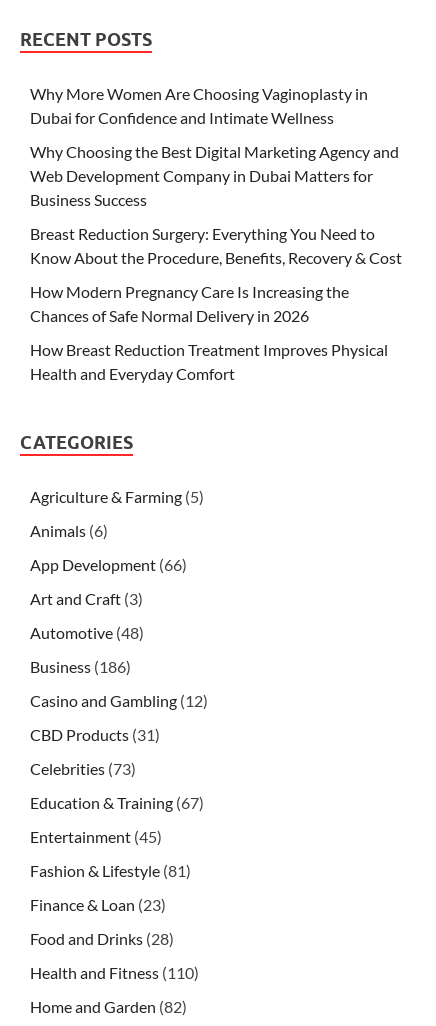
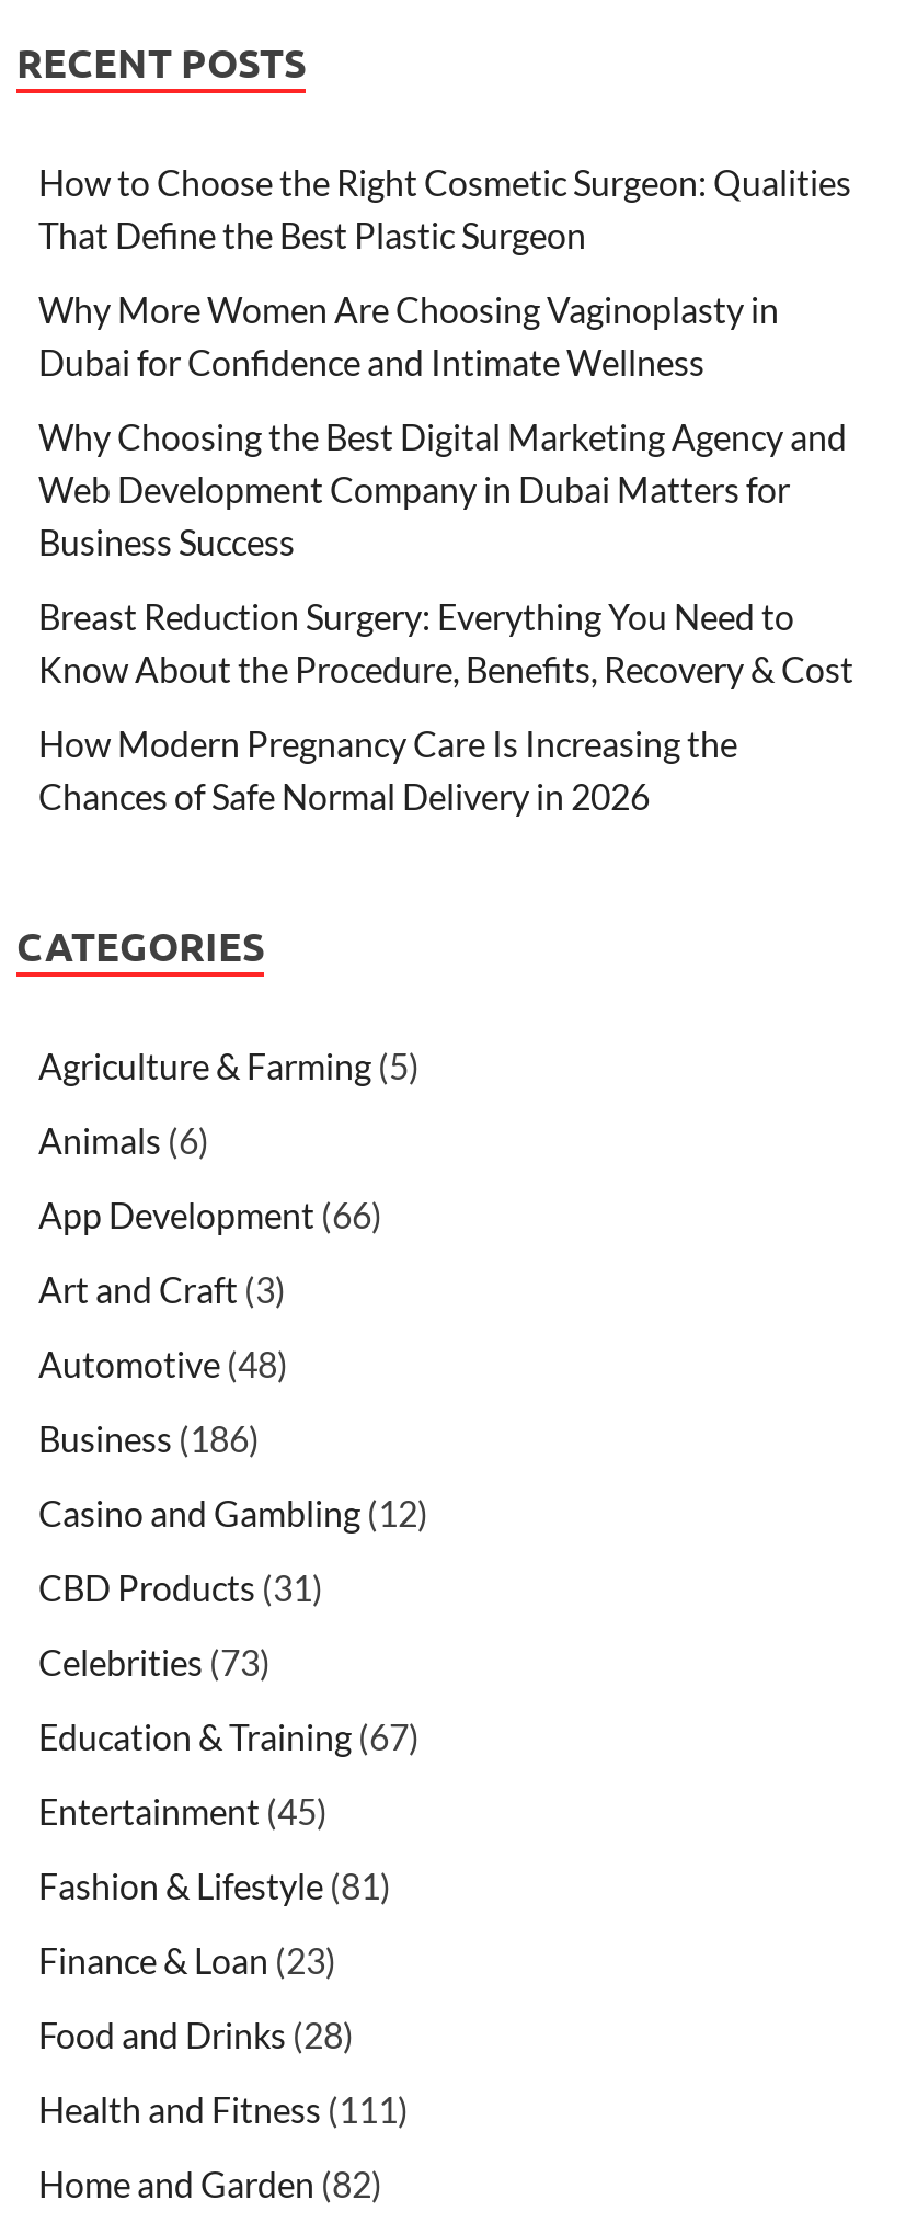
none -> [38,161,851,256] How to Choose the Right Cosmetic Surgeon: Qualities | That Define the Best Plastic Surgeon
moved [30,84,402,325] -> [38,289,853,817]: Why More Women Are Choosing Vaginoplasty in | Dubai for Confidence and Intimate Wellness | Why Choosing the Best Digital Marketing Agency and | ... | How Modern Pregnancy Care Is Increasing the | Chances of Safe Normal Delivery in 2026
[30,340,388,383] How Breast Reduction Treatment Improves Physical | Health and Everyday Comfort -> none
[30,963,199,982] Health and Fitness (110) -> [38,2088,409,2130] Health and Fitness (111)

